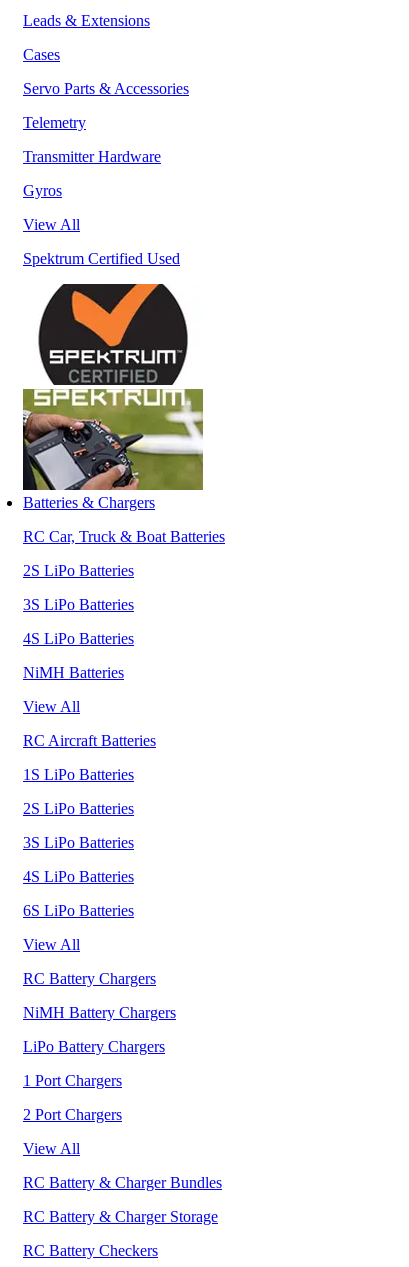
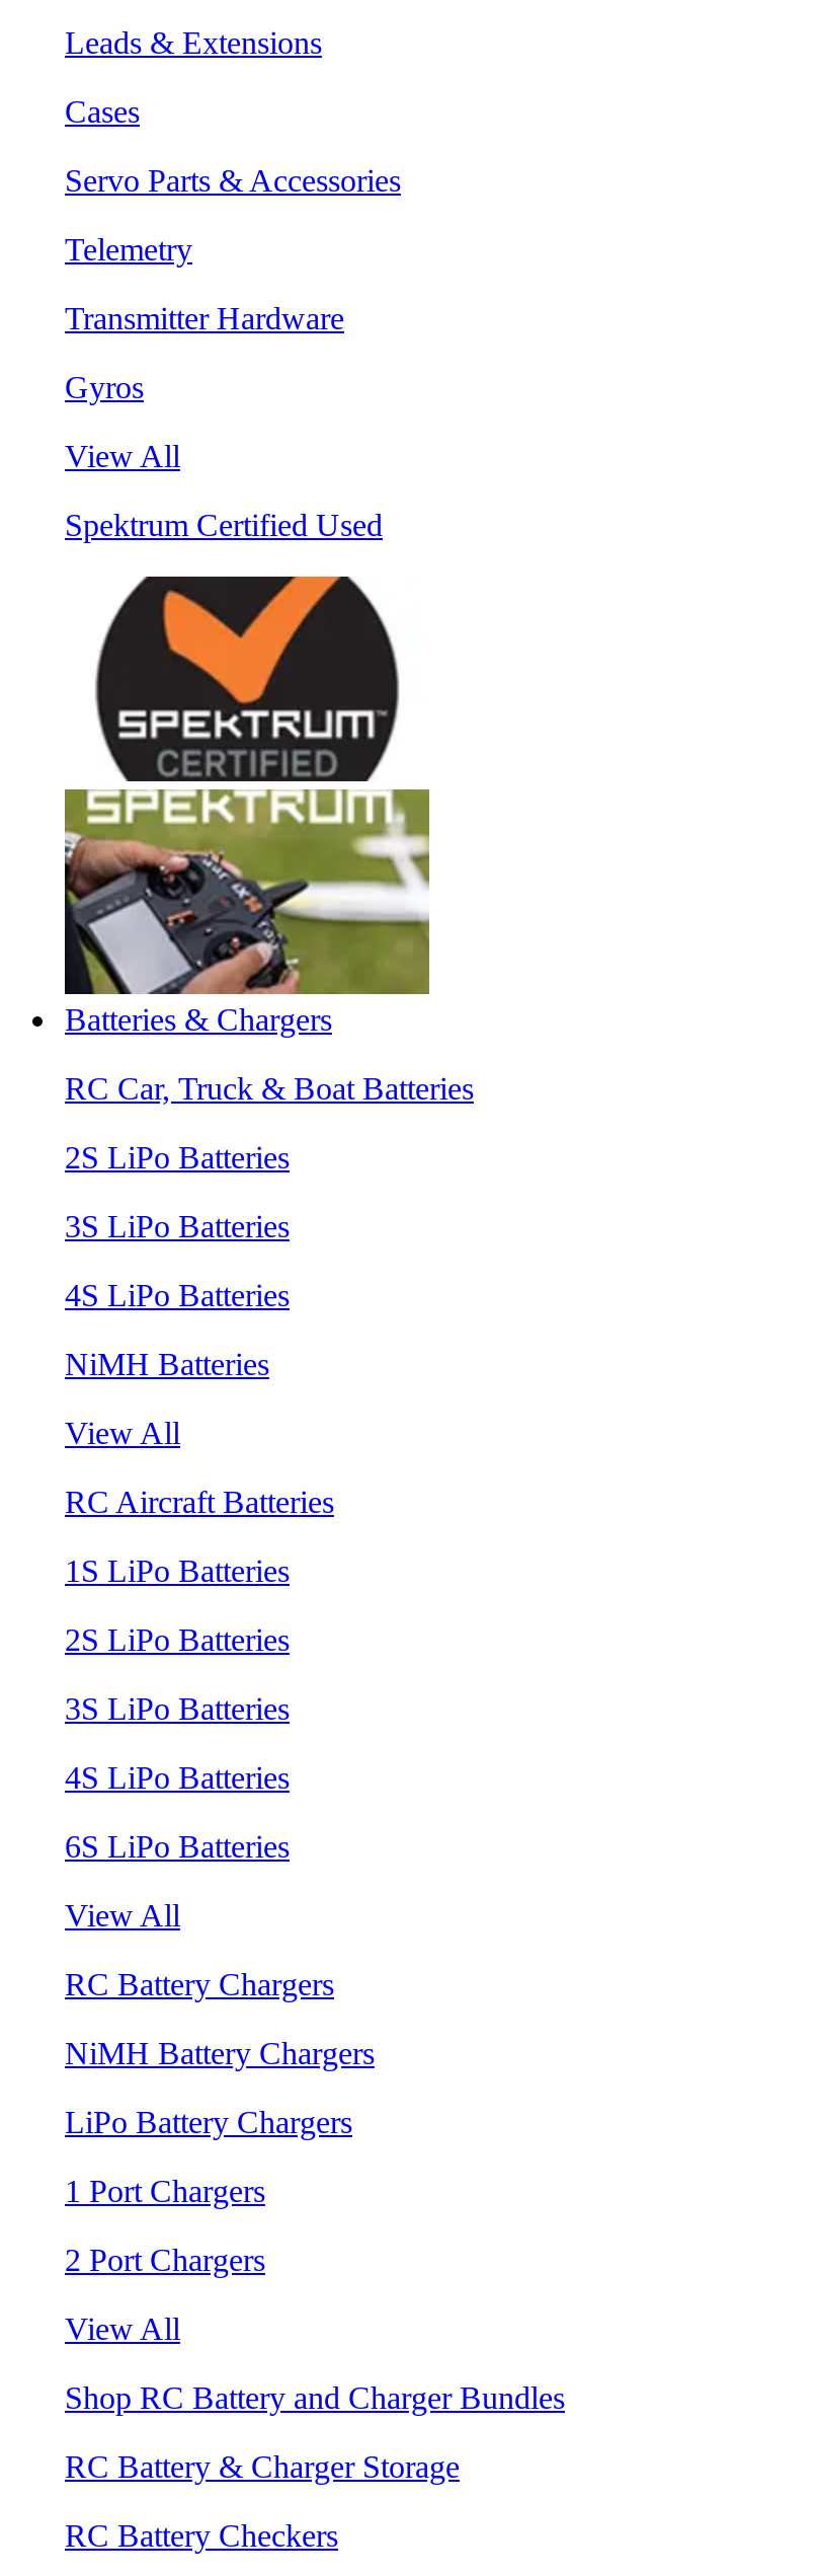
[23,1174,222,1191] RC Battery & Charger Bundles -> [65,2380,565,2414] Shop RC Battery and Charger Bundles

